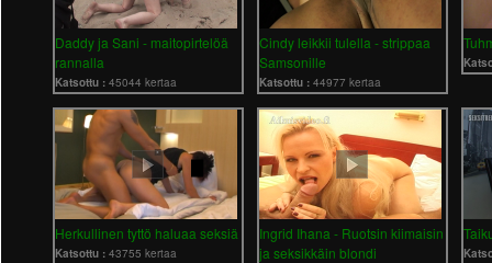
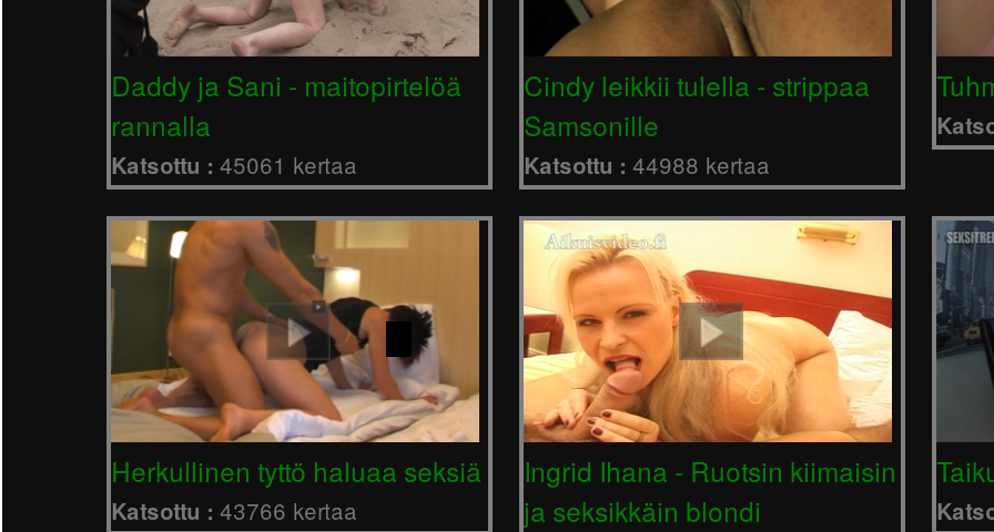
[55,74,177,90] Katsottu : 45044 kertaa -> [111,150,357,181] Katsottu : 45061 kertaa
[259,74,381,90] Katsottu : 44977 kertaa -> [524,150,770,181] Katsottu : 44988 kertaa
[55,245,177,260] Katsottu : 43755 kertaa -> [111,496,357,527] Katsottu : 43766 kertaa

